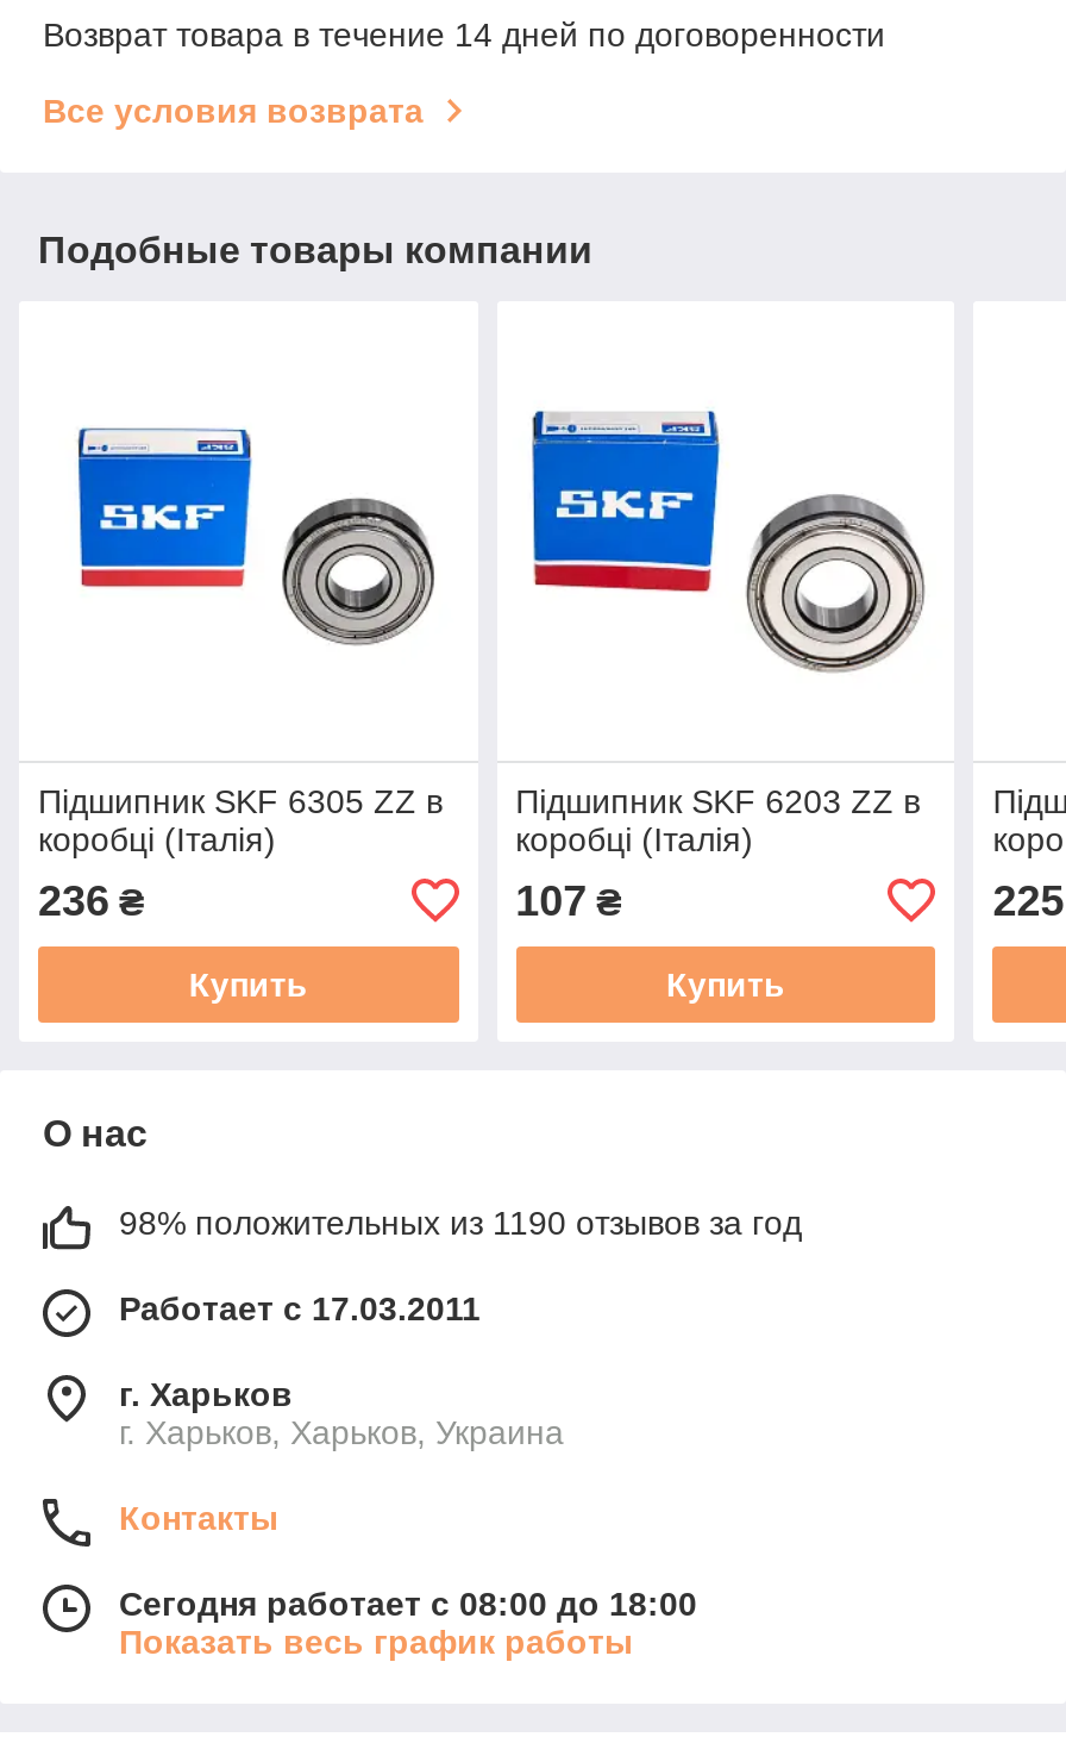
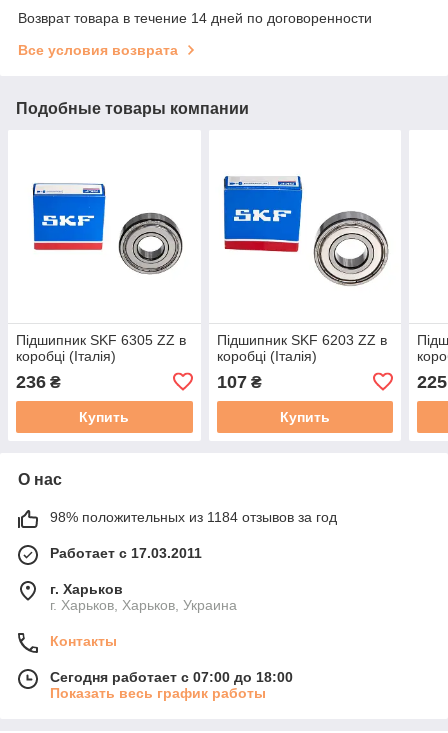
[119,1203,802,1241] 98% положительных из 1190 отзывов за год -> [50,509,337,525] 98% положительных из 1184 отзывов за год
[119,1584,697,1622] Сегодня работает с 08:00 до 18:00 -> [50,669,293,685] Сегодня работает с 07:00 до 18:00

